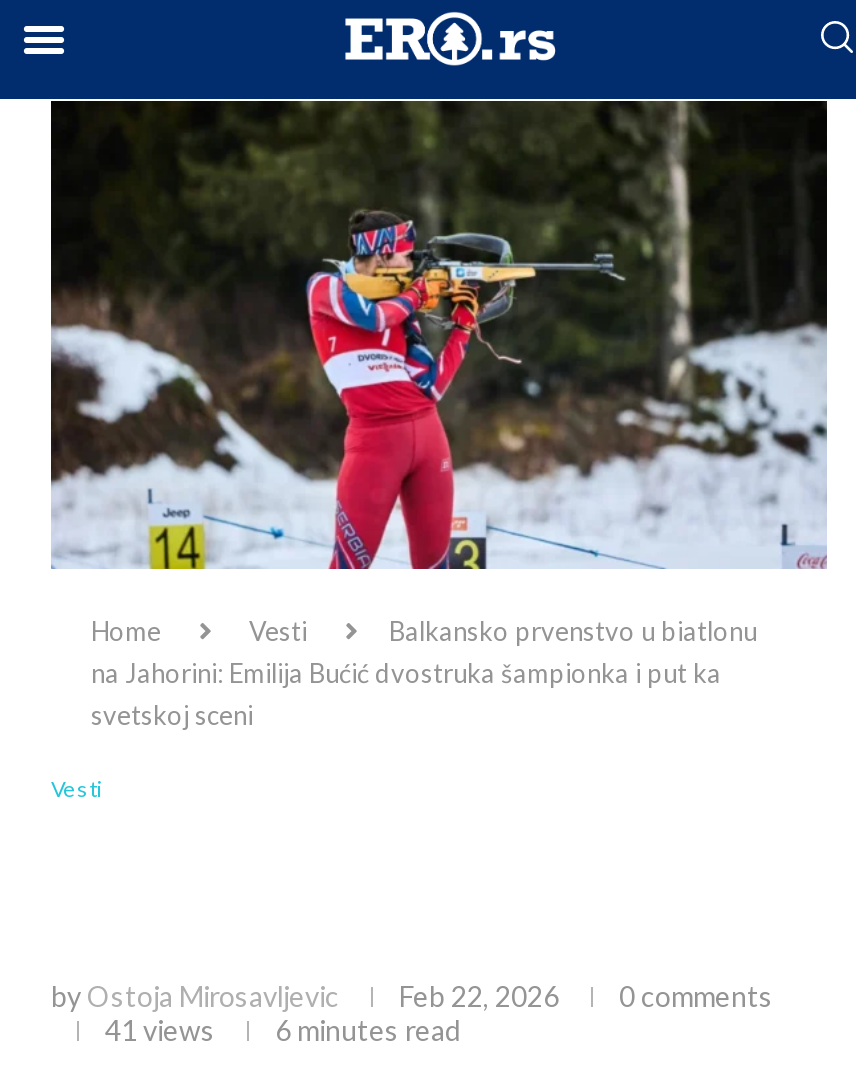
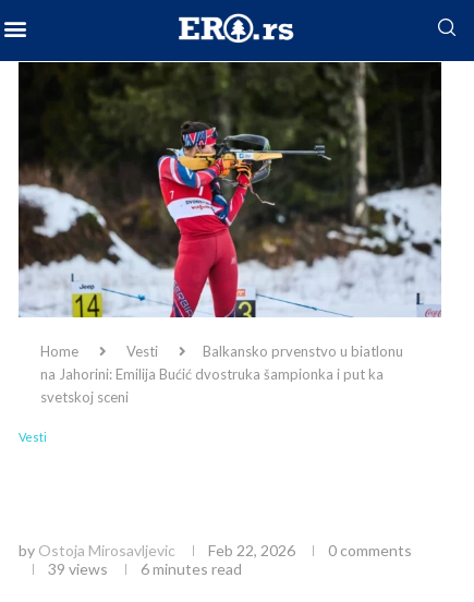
[105,1013,461,1047] 41 views 6 minutes read -> [48,560,242,578] 39 views 6 minutes read

